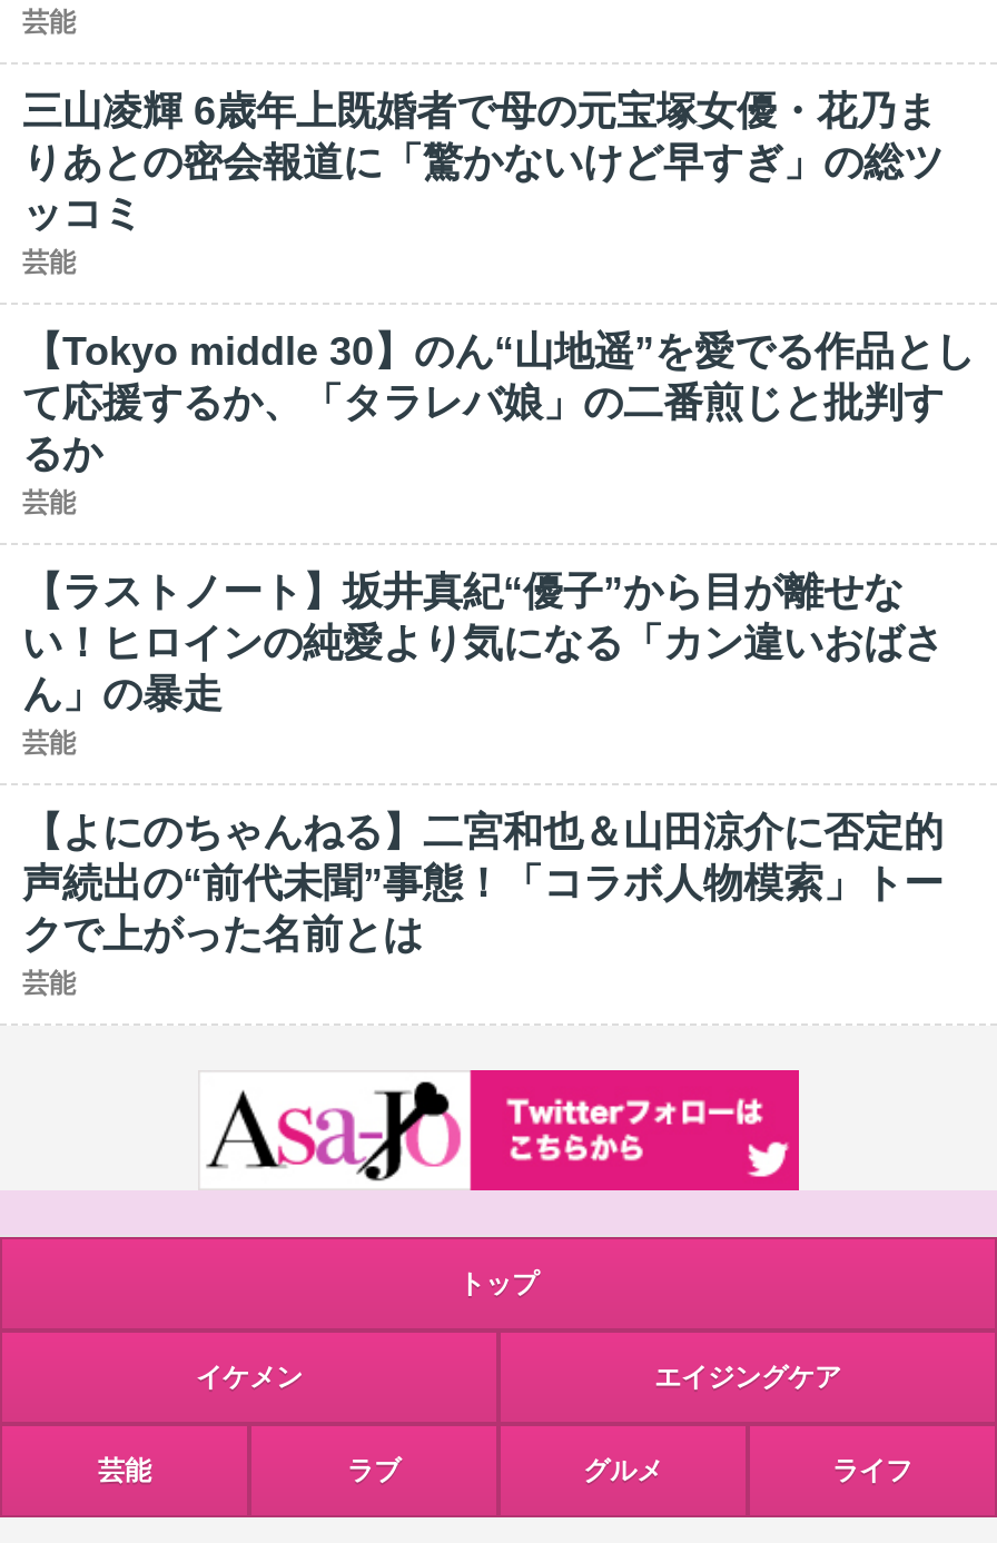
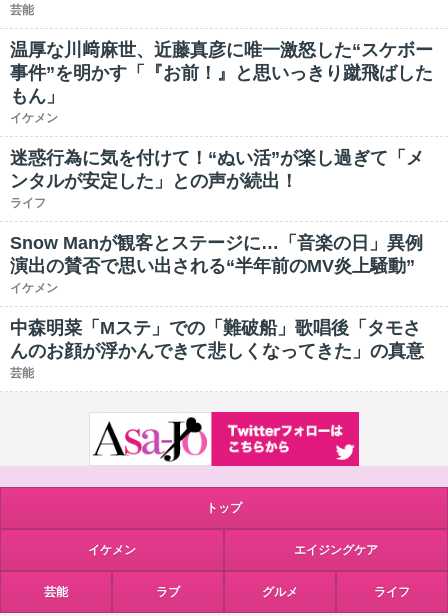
[22,89,944,278] 三山凌輝 6歳年上既婚者で母の元宝塚女優・花乃ま | りあとの密会報道に「驚かないけど早すぎ」の総ツ | ッコミ | 芸能 -> [10,40,433,125] 温厚な川﨑麻世、近藤真彦に唯一激怒した“スケボー | 事件”を明かす「『お前！』と思いっきり蹴飛ばした | もん」 | イケメン
[22,329,975,518] 【Tokyo middle 30】のん“山地遥”を愛でる作品とし | て応援するか、「タラレバ娘」の二番煎じと批判す | るか | 芸能 -> [10,148,424,210] 迷惑行為に気を付けて！“ぬい活”が楽し過ぎて「メ | ンタルが安定した」との声が続出！ | ライフ
[22,570,944,759] 【ラストノート】坂井真紀“優子”から目が離せな | い！ヒロインの純愛より気になる「カン違いおばさ | ん」の暴走 | 芸能 -> [10,233,423,295] Snow Manが観客とステージに…「音楽の日」異例 | 演出の賛否で思い出される“半年前のMV炎上騒動” | イケメン
[22,810,944,957] 【よにのちゃんねる】二宮和也＆山田涼介に否定的 | 声続出の“前代未聞”事態！「コラボ人物模索」トー | クで上がった名前とは -> [10,318,424,361] 中森明菜「Mステ」での「難破船」歌唱後「タモさ | んのお顔が浮かんできて悲しくなってきた」の真意

